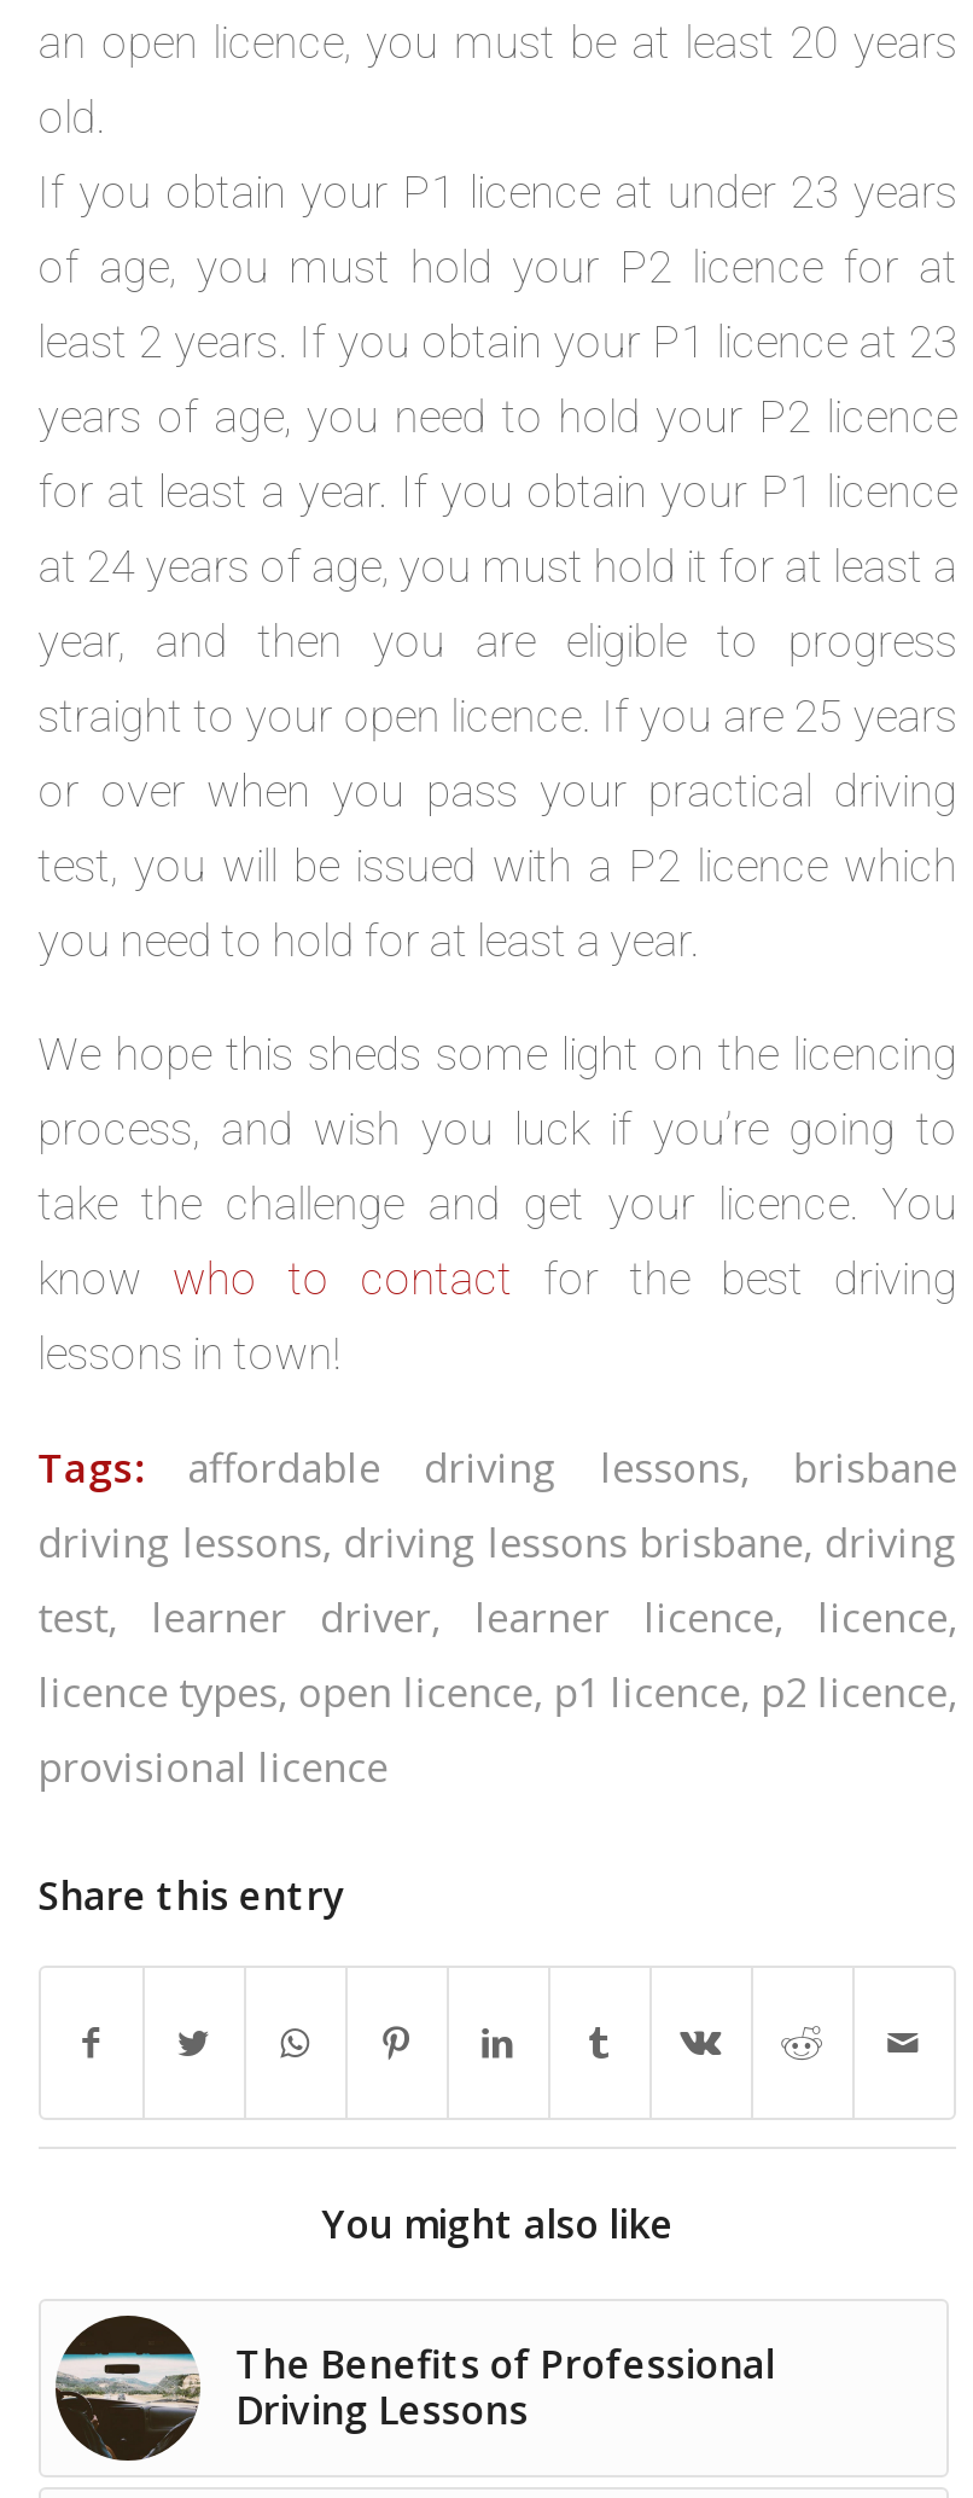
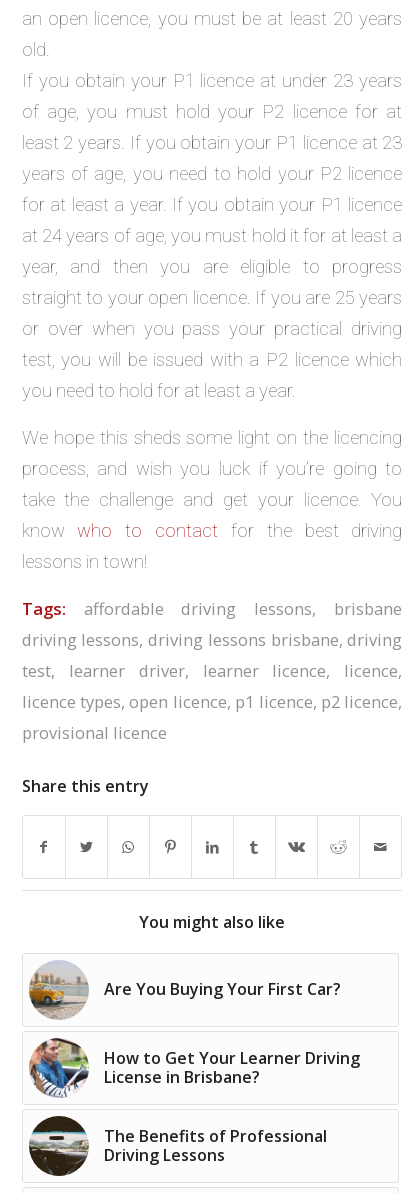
none -> [28,960,360,1088] [image] | Are You Buying Your First Car? | How to Get Your Learner Driving | License in Brisbane?
none -> [28,1037,89,1099] [image]

